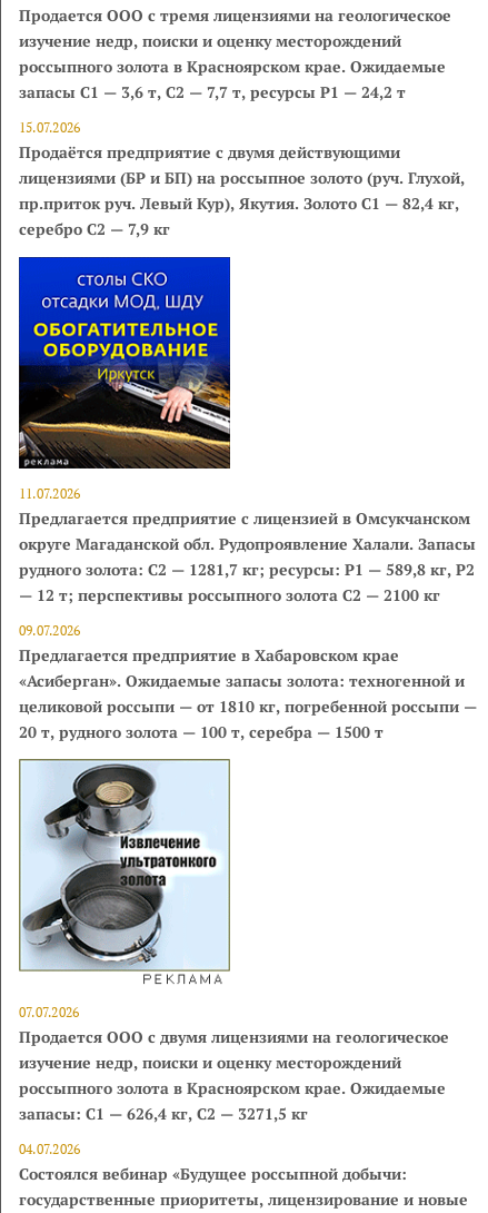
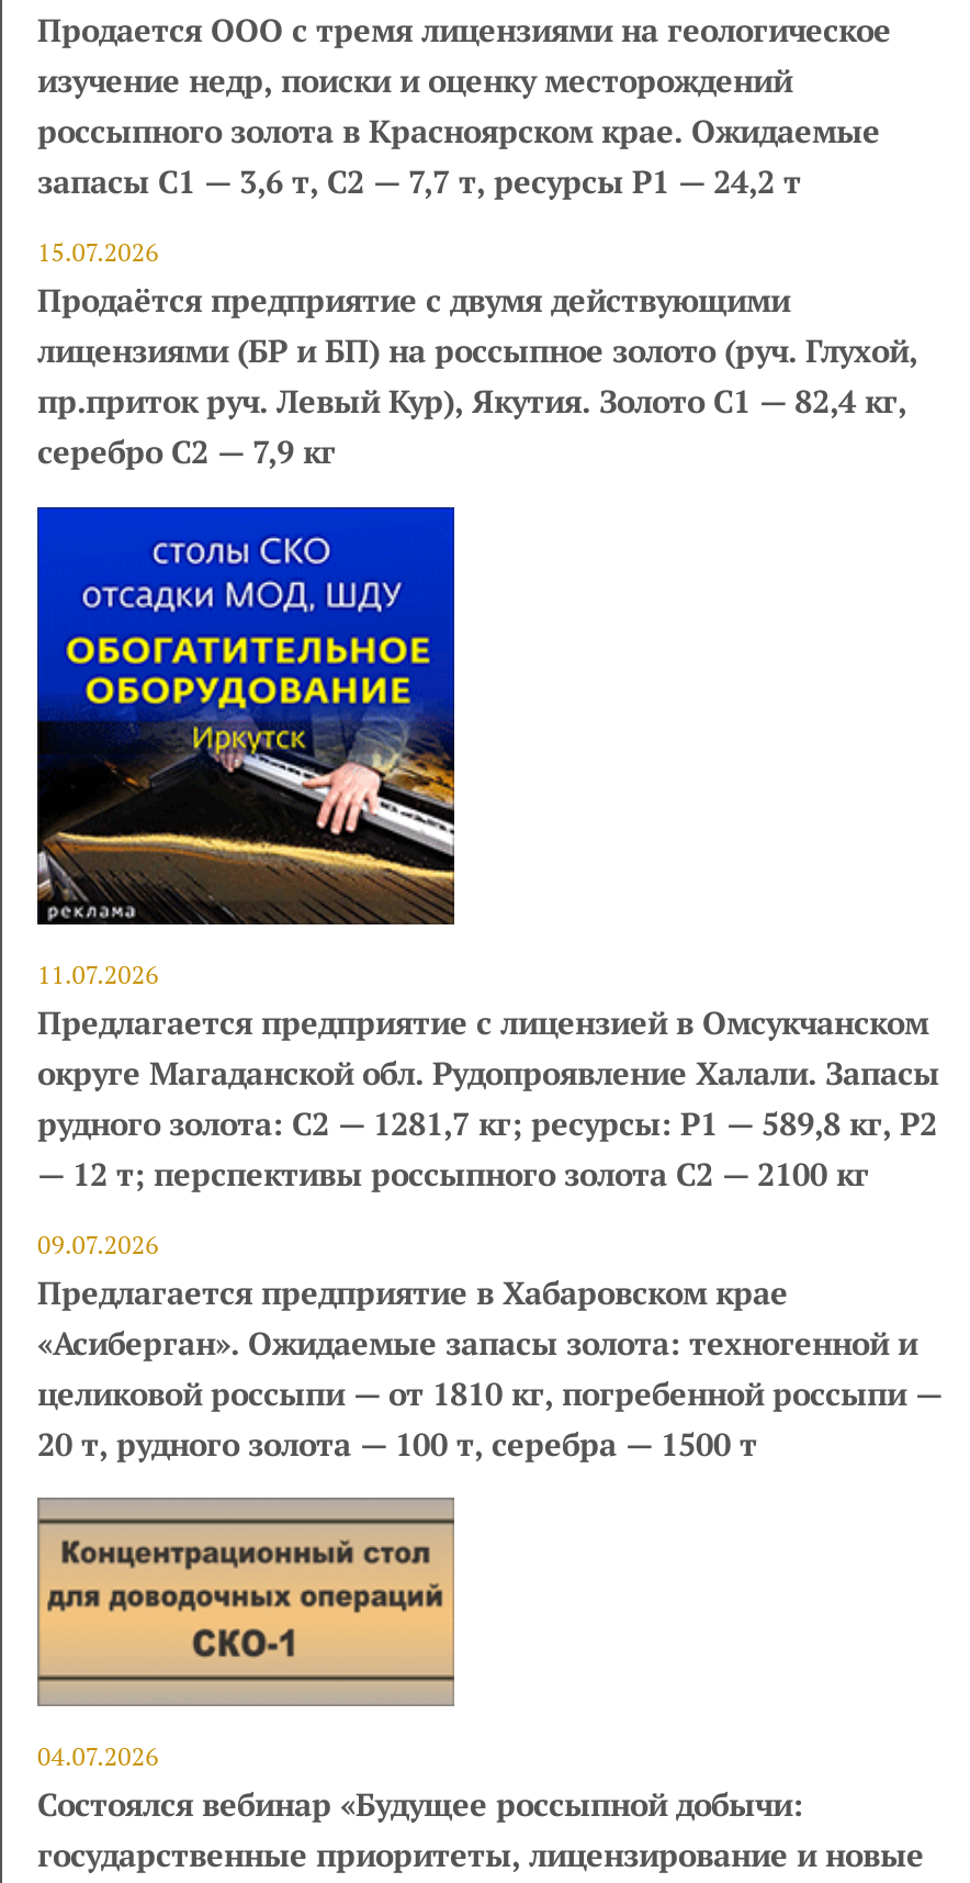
[18,761,449,1124] [image] | 07.07.2026 | Продается ООО с двумя лицензиями на геологическое | изучение недр, поиски и оценку месторождений | россыпного золота в Красноярском крае. Ожидаемые | запасы: С1 — 626,4 кг, С2 — 3271,5 кг -> none

